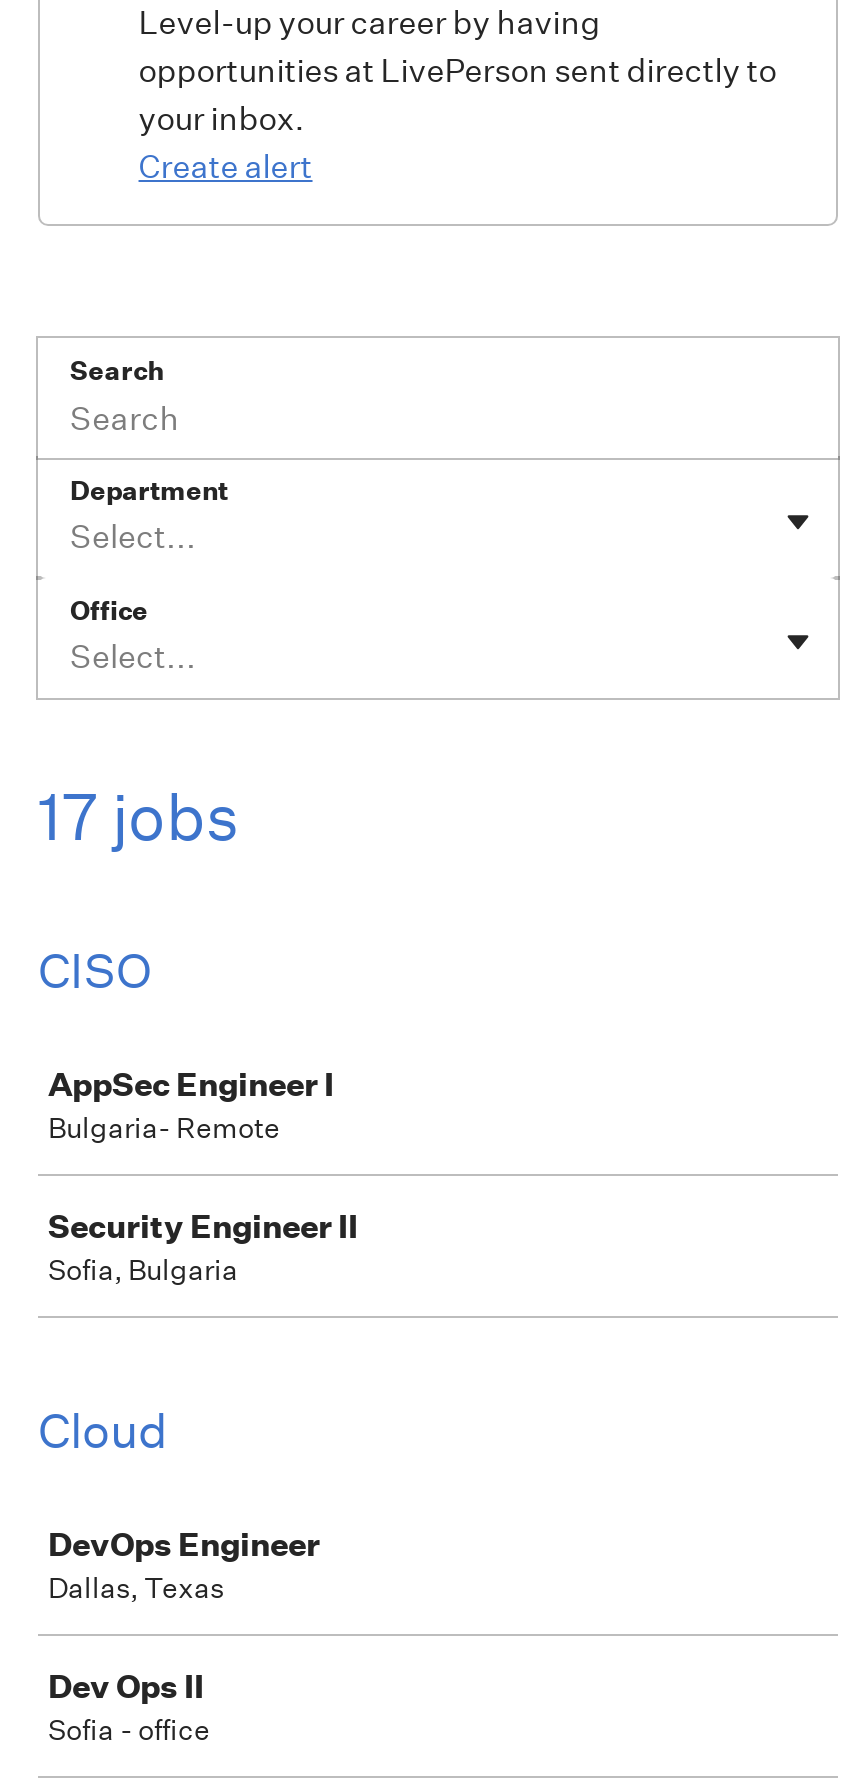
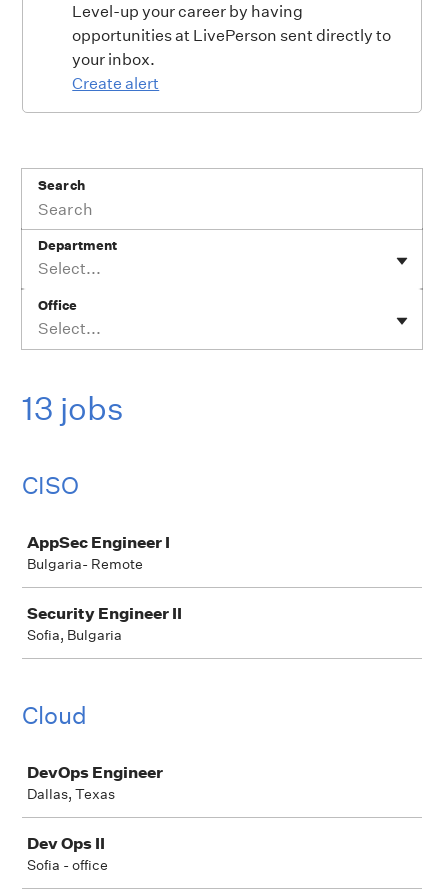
[38,778,240,856] 17 jobs -> [22,389,124,428] 13 jobs

